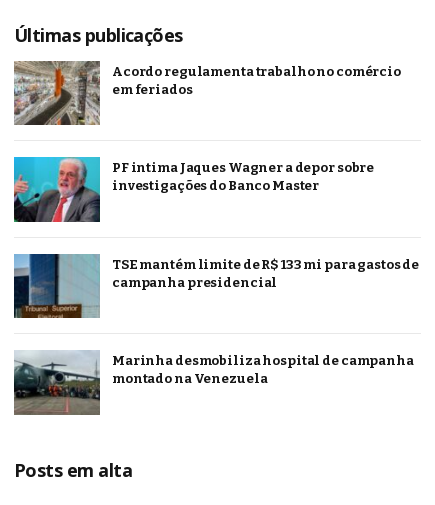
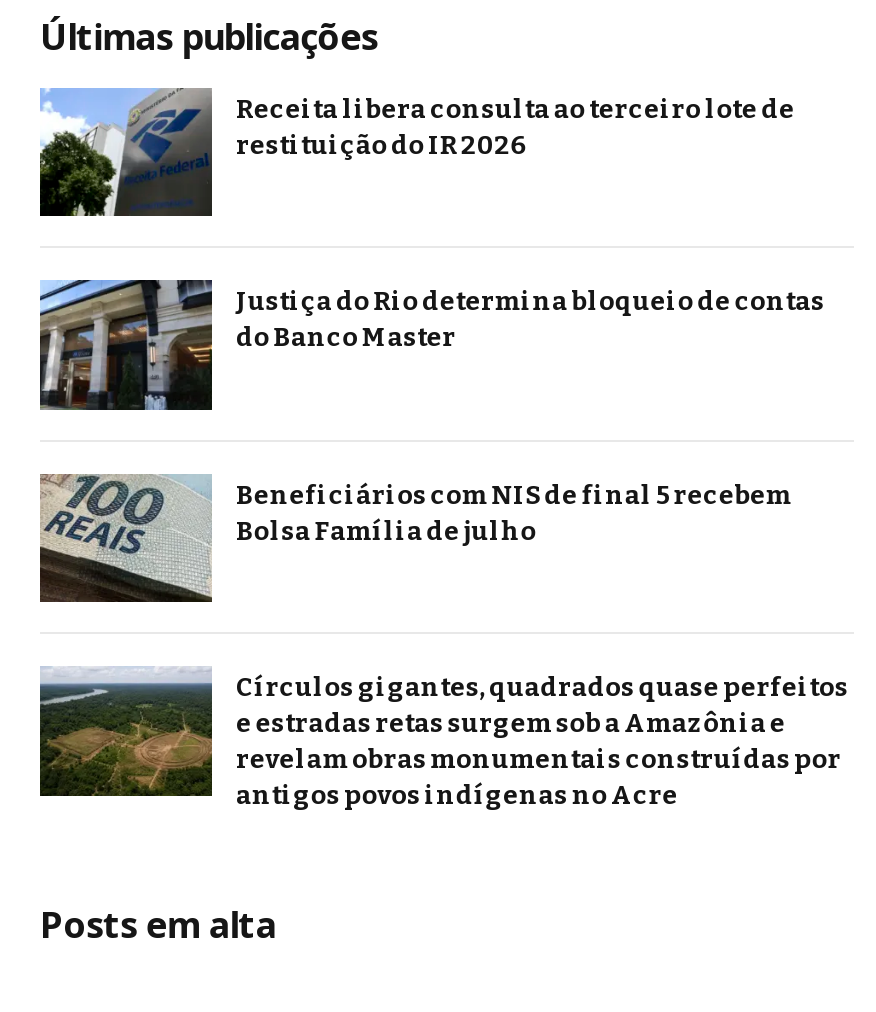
[13,60,401,126] [image] | Acordo regulamenta trabalho no comércio | em feriados -> [40,86,795,218] [image] | Receita libera consulta ao terceiro lote de | restituição do IR 2026
[13,156,374,223] [image] | PF intima Jaques Wagner a depor sobre | investigações do Banco Master -> [38,278,825,412] [image] | Justiça do Rio determina bloqueio de contas | do Banco Master
[14,253,419,318] [image] | TSE mantém limite de R$ 133 mi para gastos de | campanha presidencial -> [38,472,792,602] [image] | Beneficiários com NIS de final 5 recebem | Bolsa Família de julho
[13,353,414,415] [image] | Marinha desmobiliza hospital de campanha | montado na Venezuela -> [40,672,849,810] [image] | Círculos gigantes, quadrados quase perfeitos | e estradas retas surgem sob a Amazônia e | revelam obras monumentais construídas por | antigos povos indígenas no Acre

